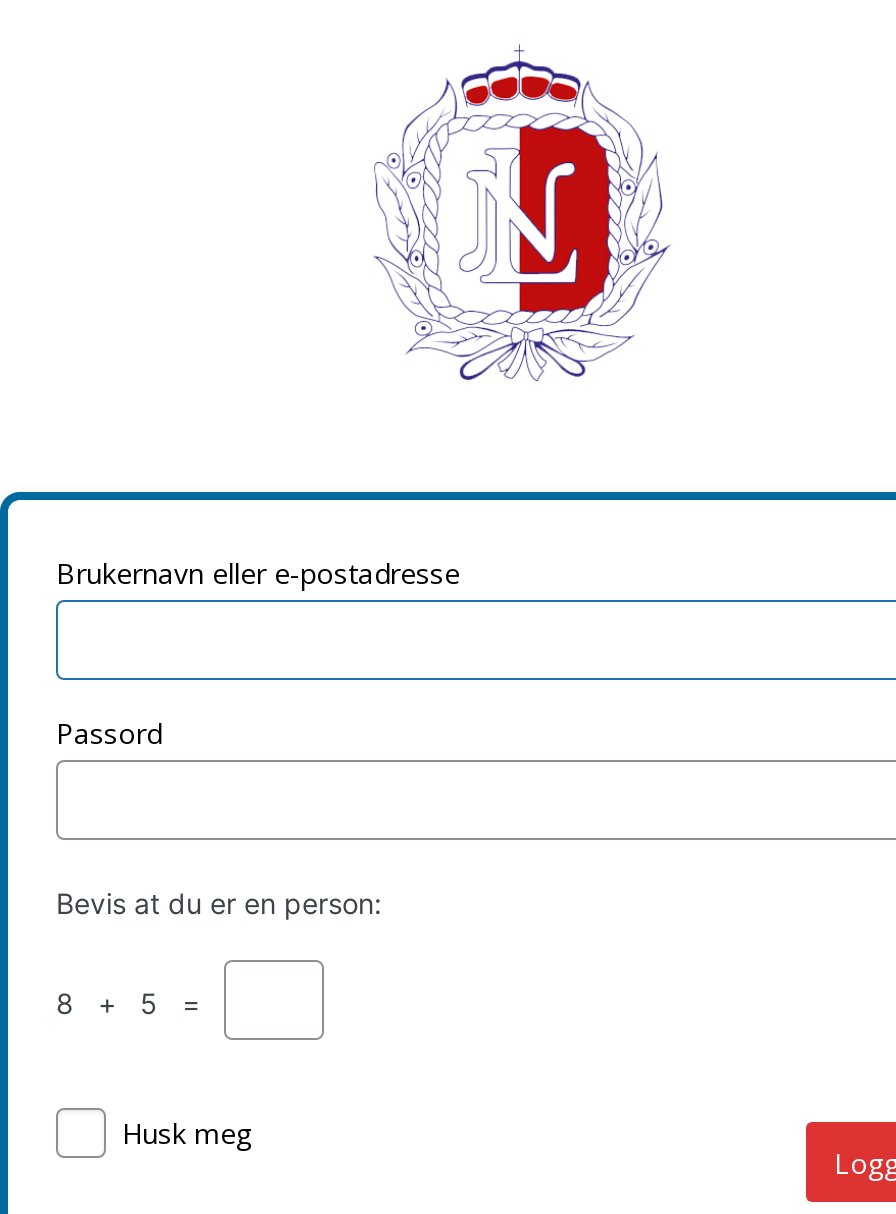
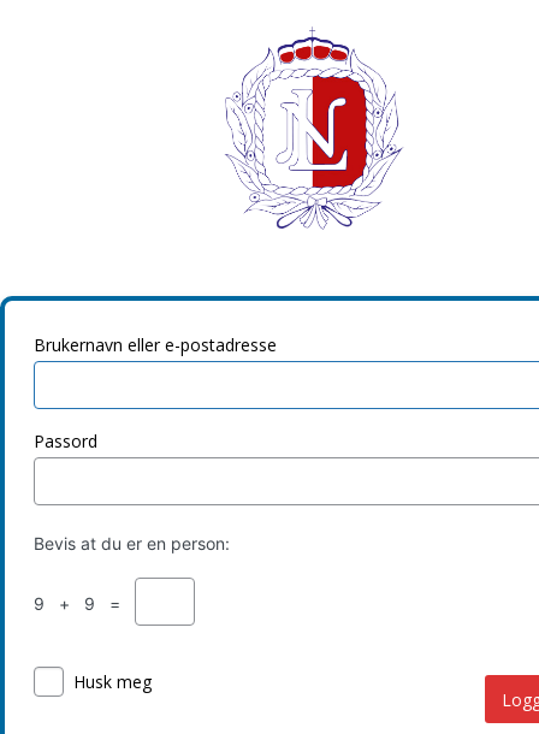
[56,985,216,1019] 8 + 5 = -> [34,593,130,613] 9 + 9 =

